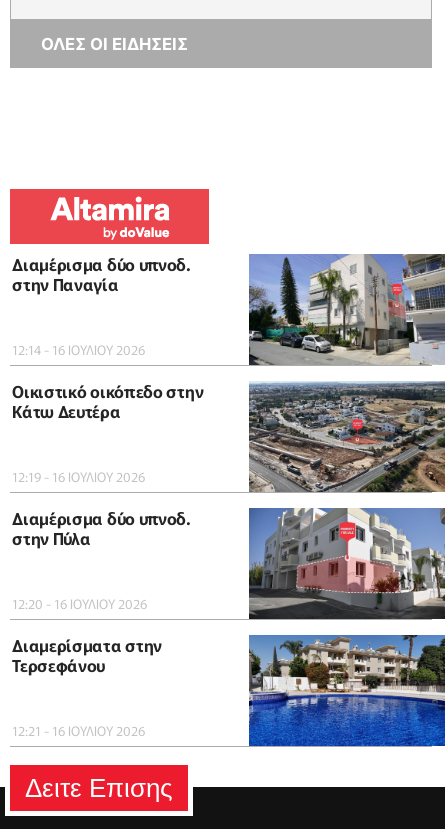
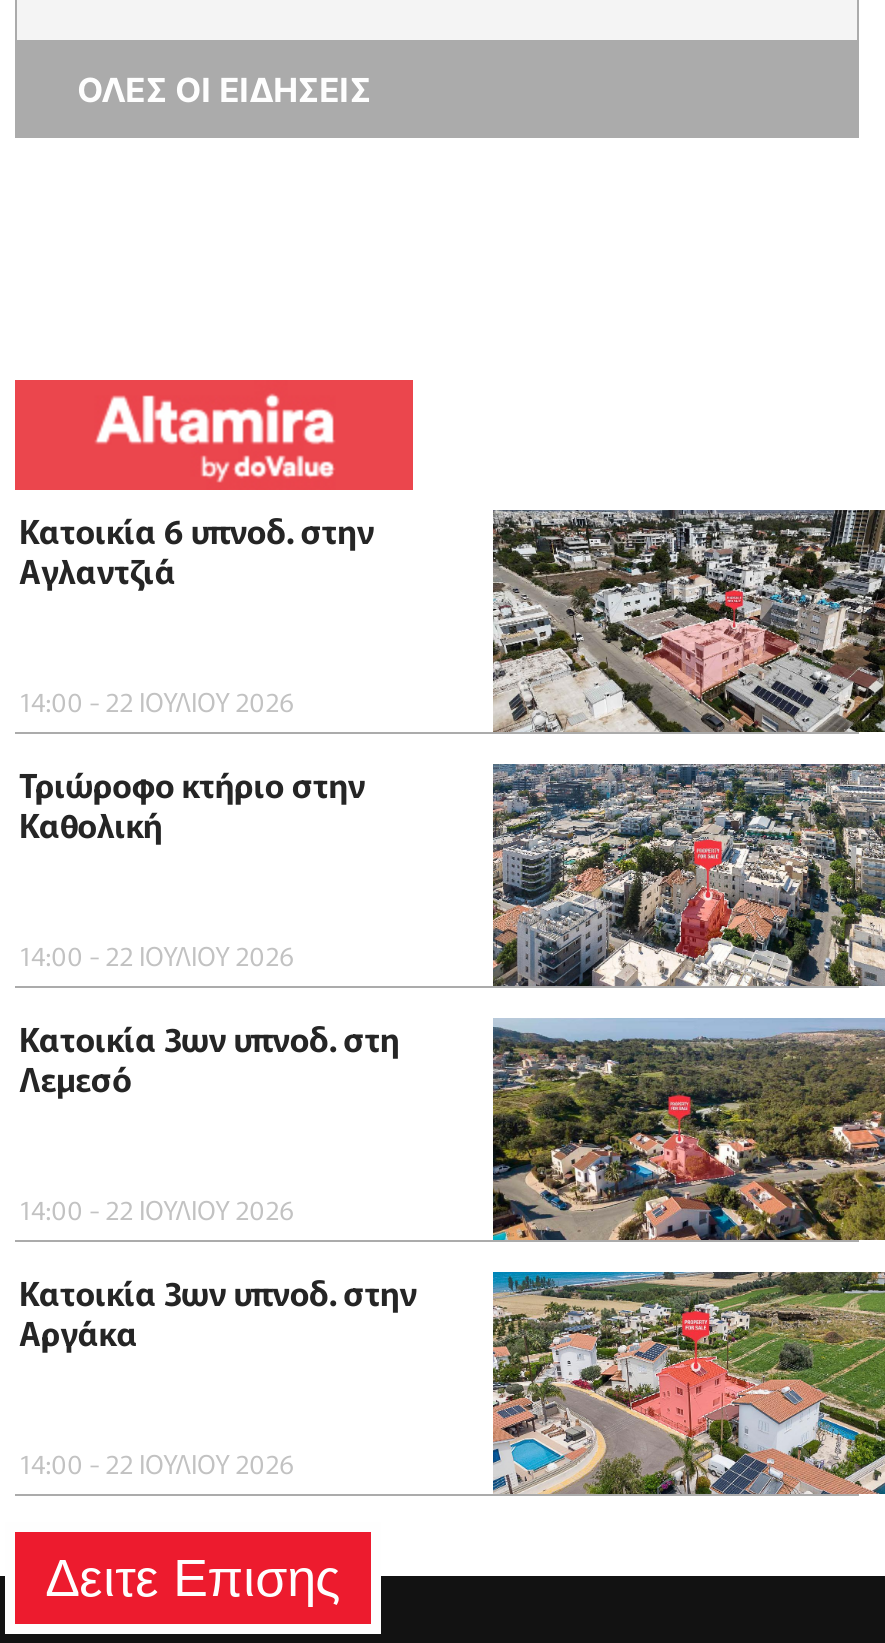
[12,252,190,296] Διαμέρισμα δύο υπνοδ. | στην Παναγία -> [19,506,374,594] Κατοικία 6 υπνοδ. στην | Αγλαντζιά
[248,253,442,366] [image] -> [491,508,879,734] [image]
[12,340,145,359] 12:14 - 16 ΙΟΥΛΙΟΥ 2026 -> [19,682,293,720] 14:00 - 22 ΙΟΥΛΙΟΥ 2026
[12,379,203,423] Οικιστικό οικόπεδο στην | Κάτω Δευτέρα -> [19,760,365,848] Τριώροφο κτήριο στην | Καθολική
[249,381,442,493] [image] -> [493,764,879,988] [image]
[12,467,145,486] 12:19 - 16 ΙΟΥΛΙΟΥ 2026 -> [19,935,293,973] 14:00 - 22 ΙΟΥΛΙΟΥ 2026
[12,506,190,550] Διαμέρισμα δύο υπνοδ. | στην Πύλα -> [19,1013,399,1101] Κατοικία 3ων υπνοδ. στη | Λεμεσό
[248,508,442,620] [image] -> [491,1018,879,1242] [image]
[12,594,147,613] 12:20 - 16 ΙΟΥΛΙΟΥ 2026 -> [19,1189,293,1227] 14:00 - 22 ΙΟΥΛΙΟΥ 2026
[12,633,162,677] Διαμερίσματα στην | Τερσεφάνου -> [19,1267,417,1355] Κατοικία 3ων υπνοδ. στην | Αργάκα
[248,634,442,747] [image] -> [491,1270,879,1496] [image]
[12,721,145,740] 12:21 - 16 ΙΟΥΛΙΟΥ 2026 -> [19,1443,293,1481] 14:00 - 22 ΙΟΥΛΙΟΥ 2026

